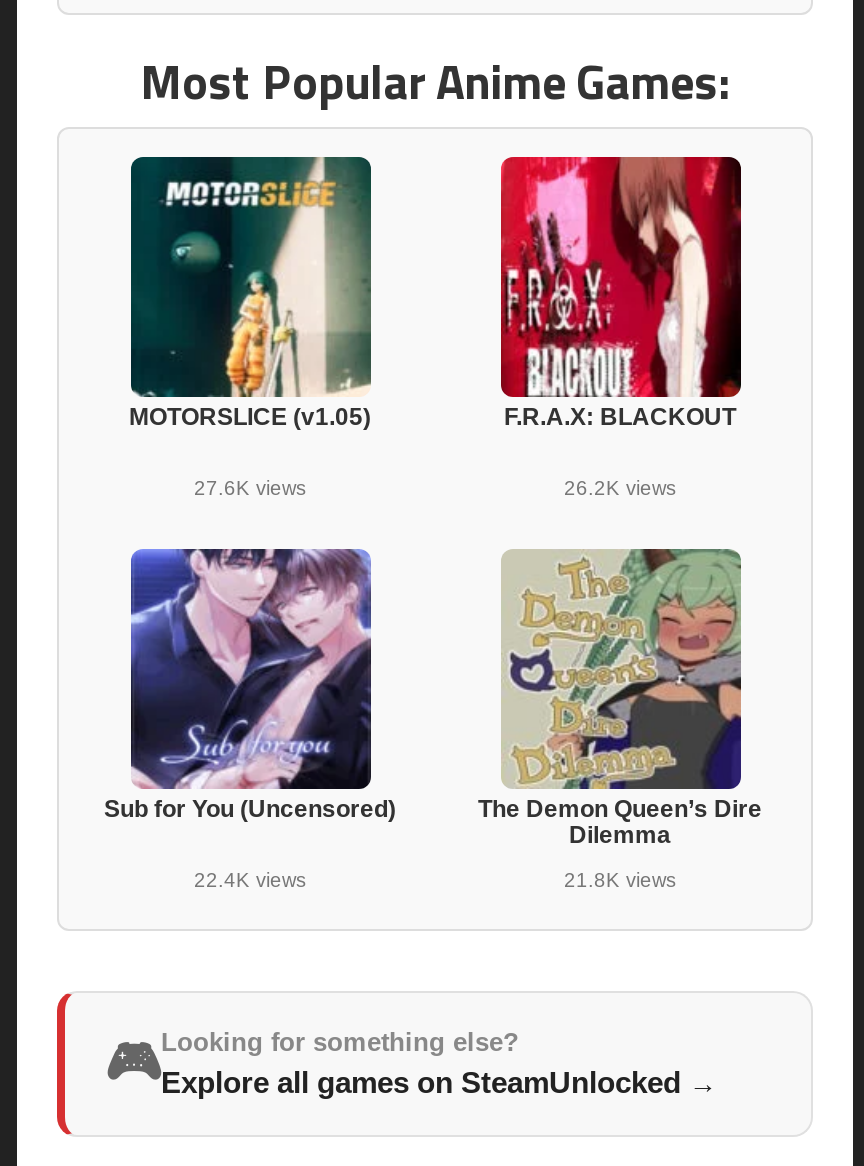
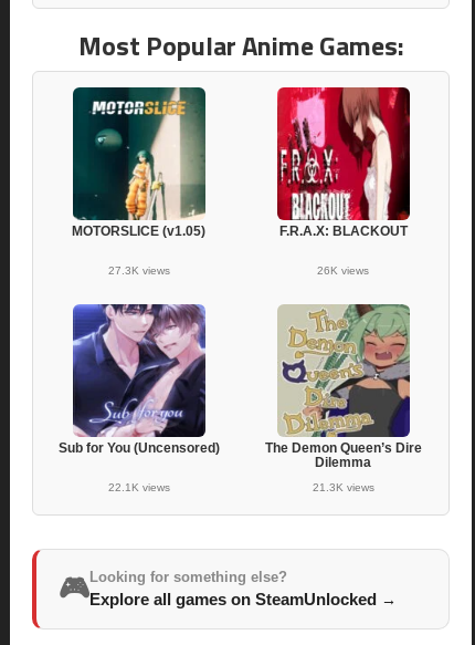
[194,478,306,500] 27.6K views -> [108,265,170,277] 27.3K views
[564,478,676,500] 26.2K views -> [317,265,369,277] 26K views
[194,870,306,892] 22.4K views -> [108,482,170,494] 22.1K views
[564,870,676,892] 21.8K views -> [312,482,374,494] 21.3K views

